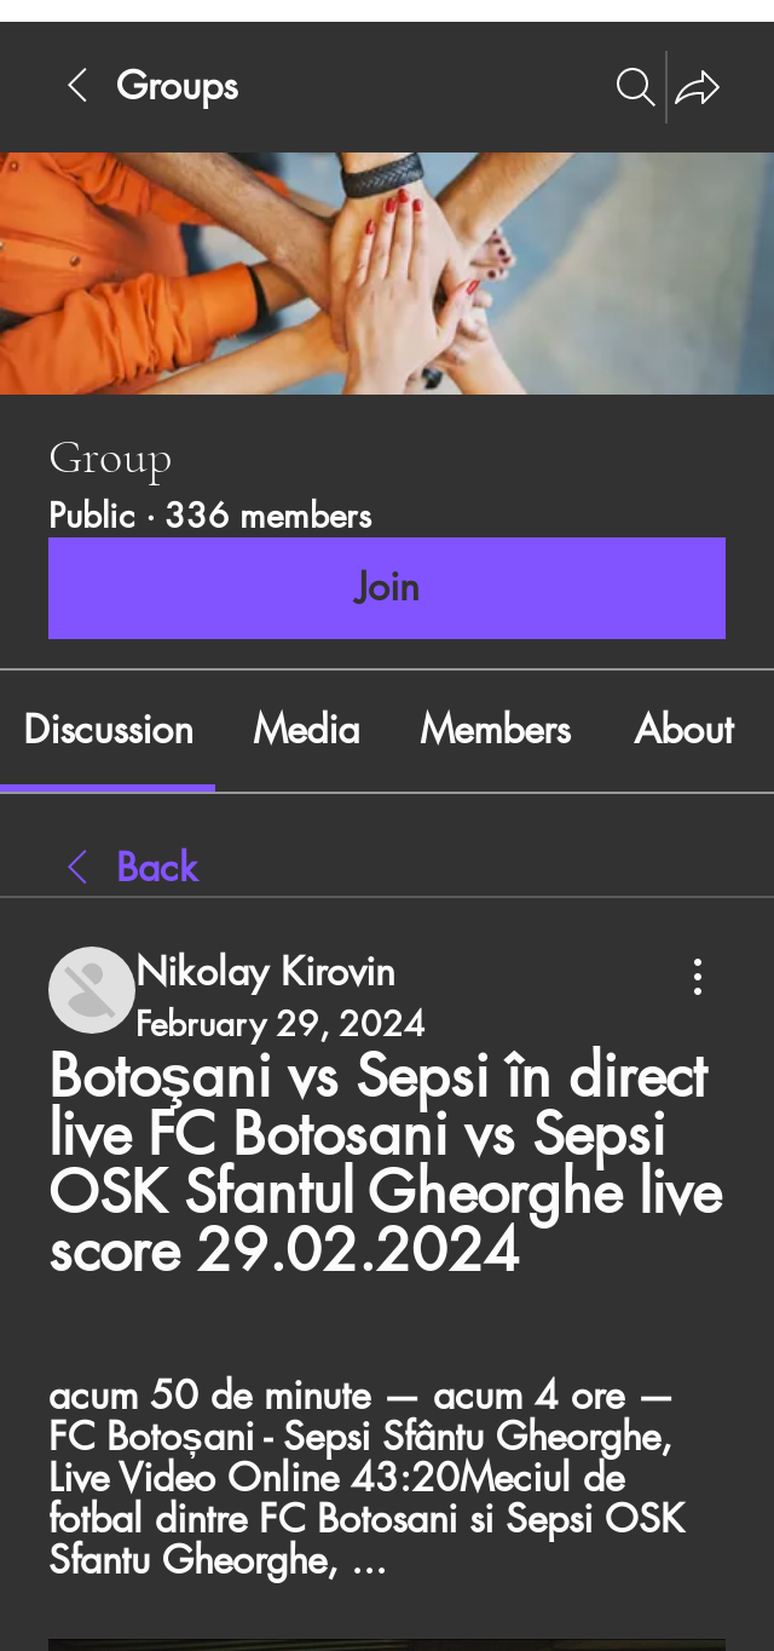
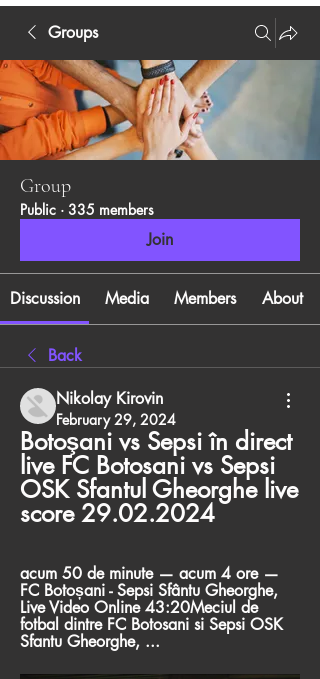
[48,491,372,537] Public · 336 members -> [20,200,154,219] Public · 335 members

